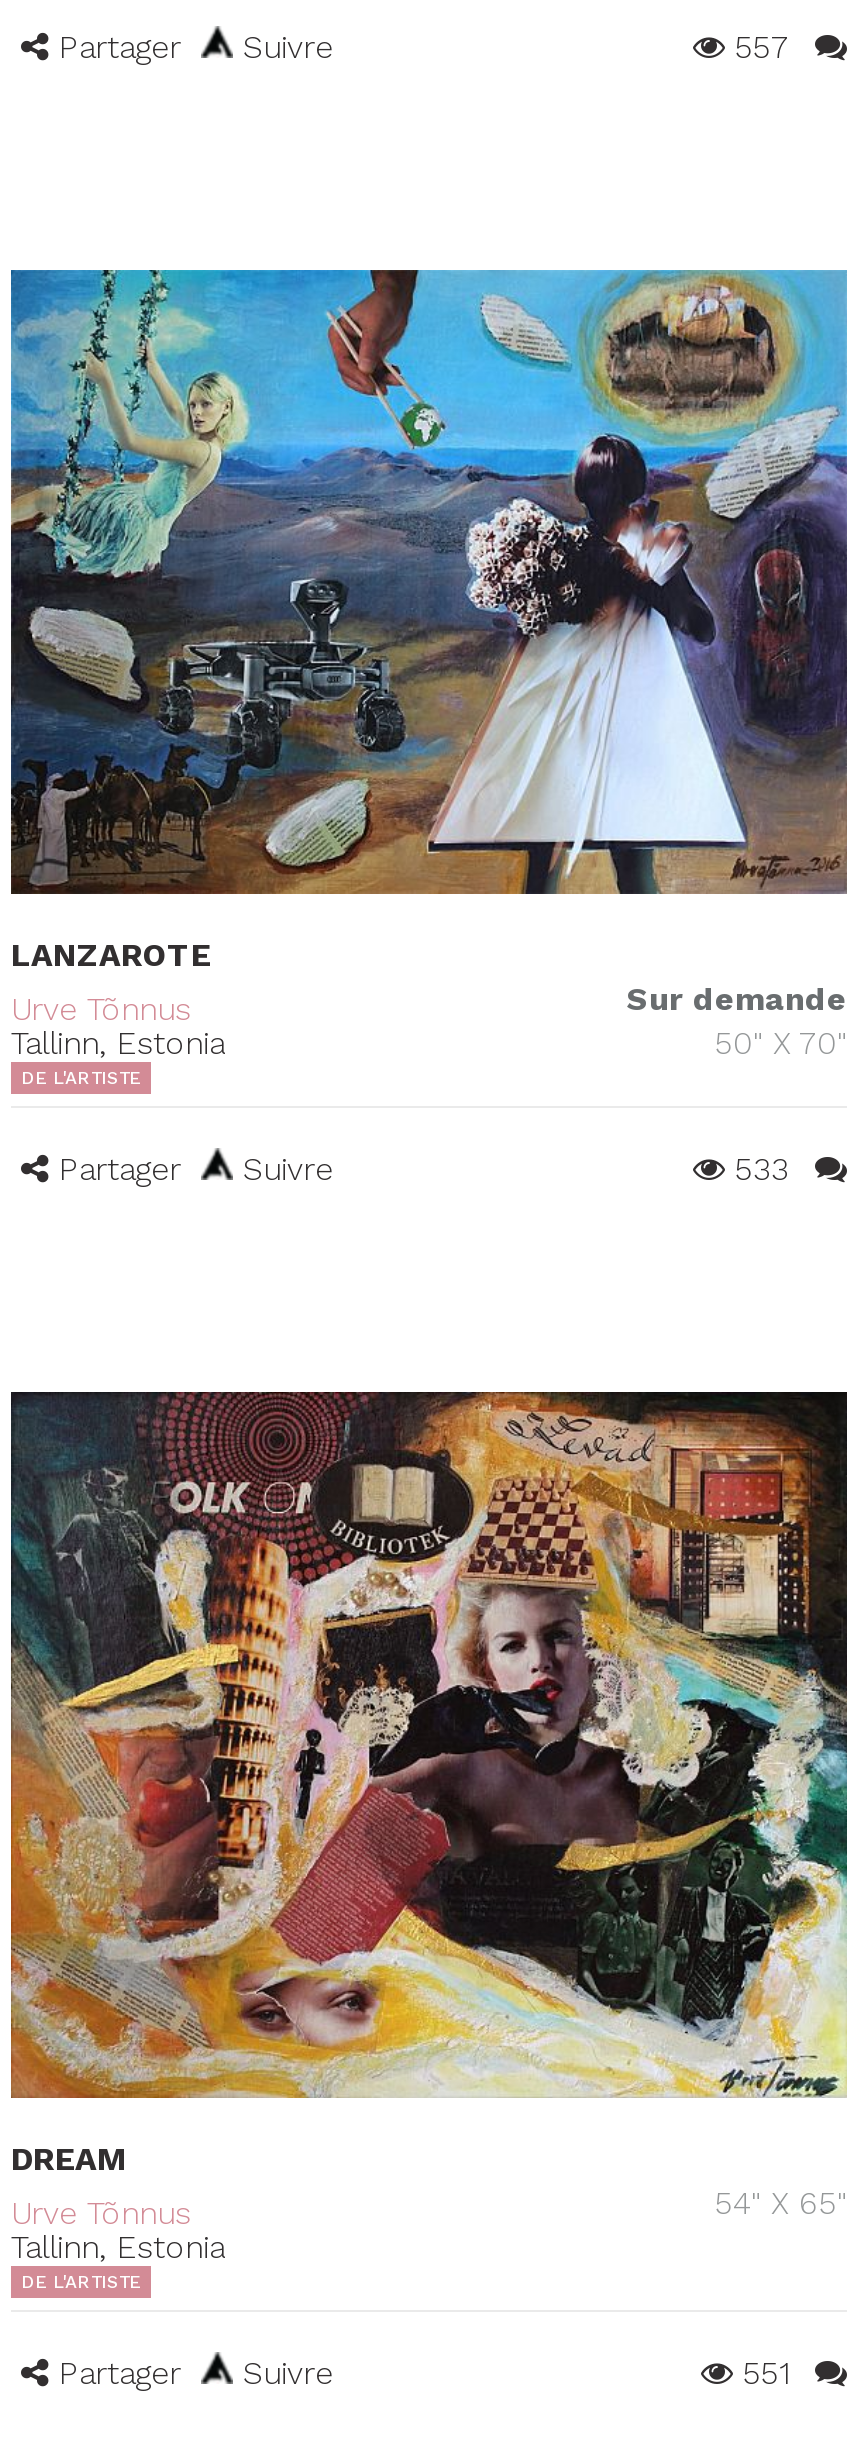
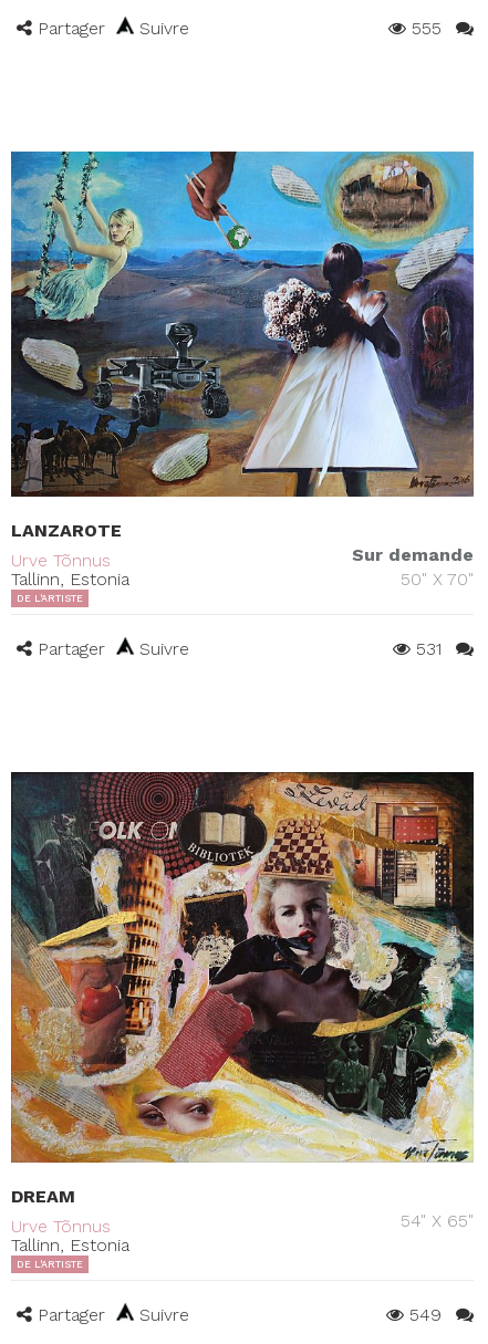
[725,28,799,66] 557 -> [406,18,447,39] 555
[725,1150,799,1188] 533 -> [411,638,447,660] 531
[733,2355,799,2393] 551 -> [404,1305,447,1326] 549

